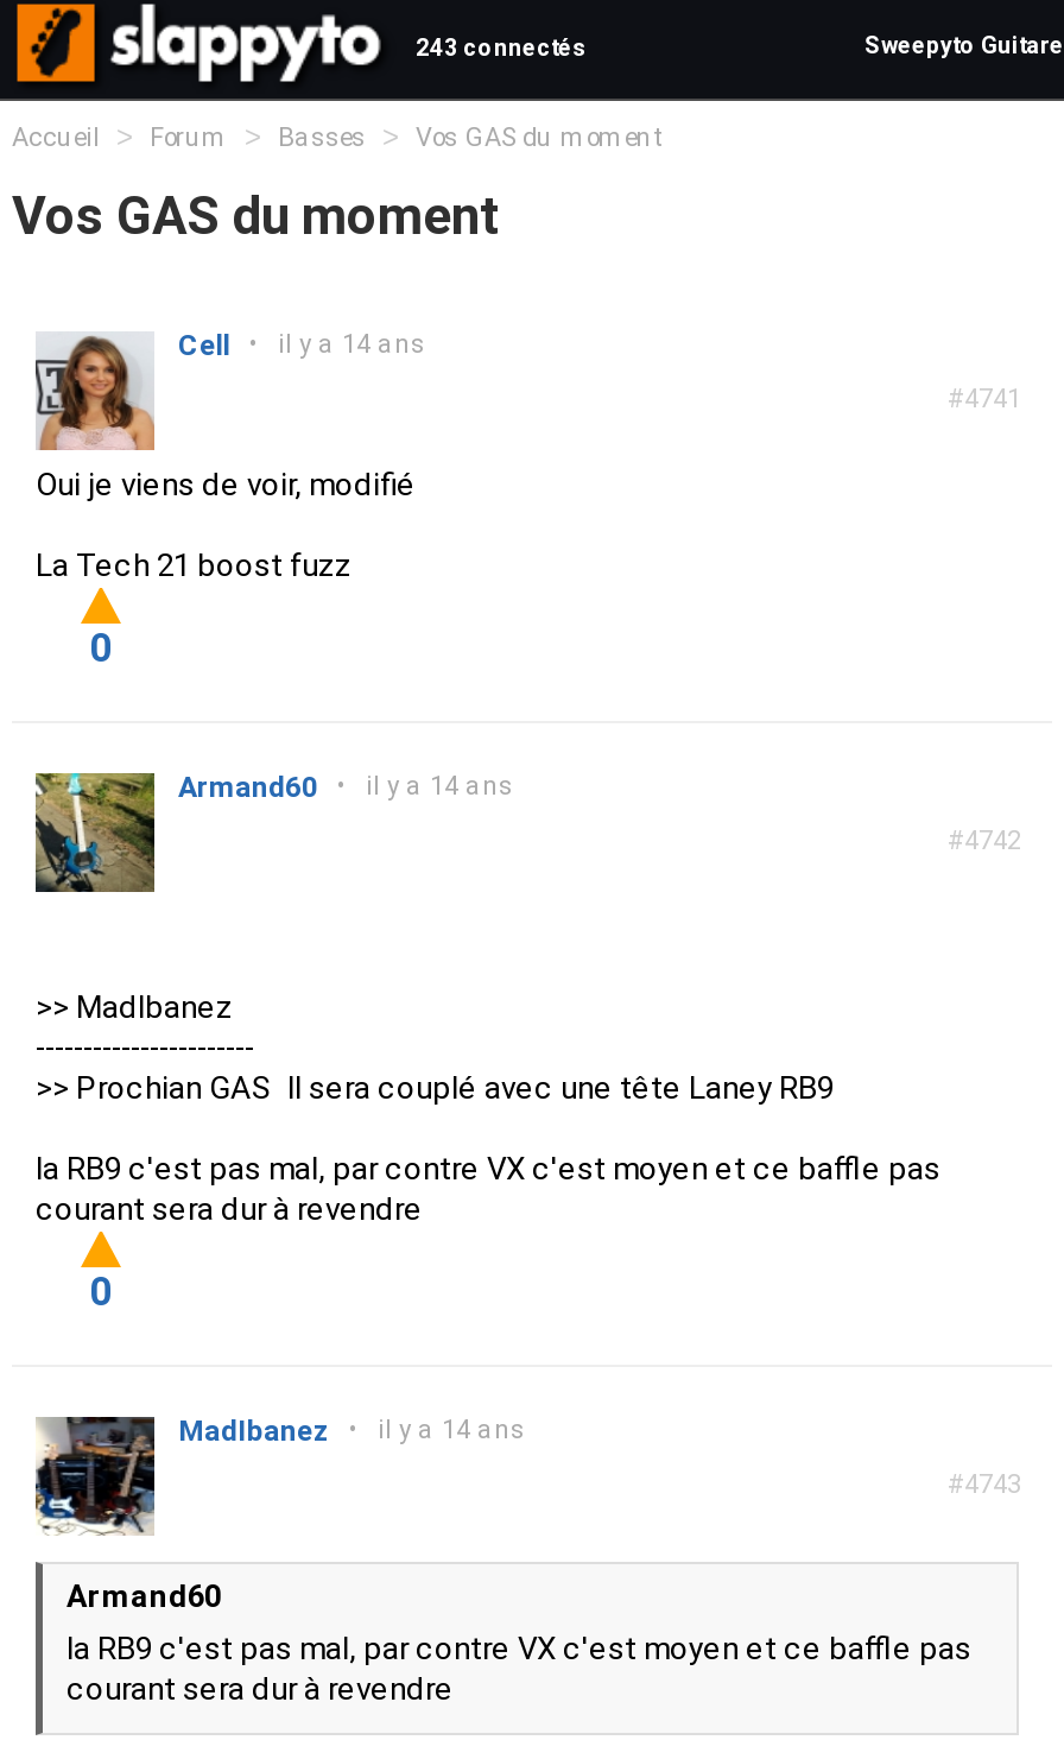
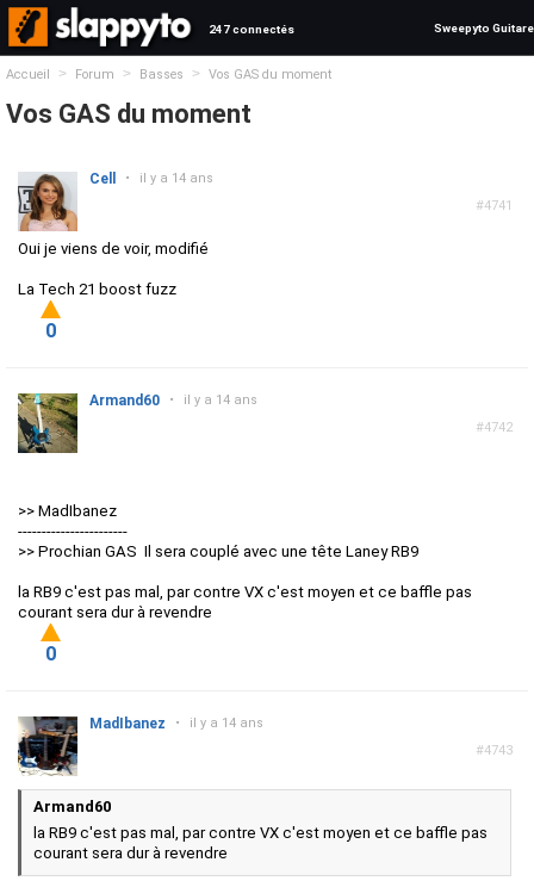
[416,34,587,61] 243 connectés -> [209,23,294,36] 247 connectés

